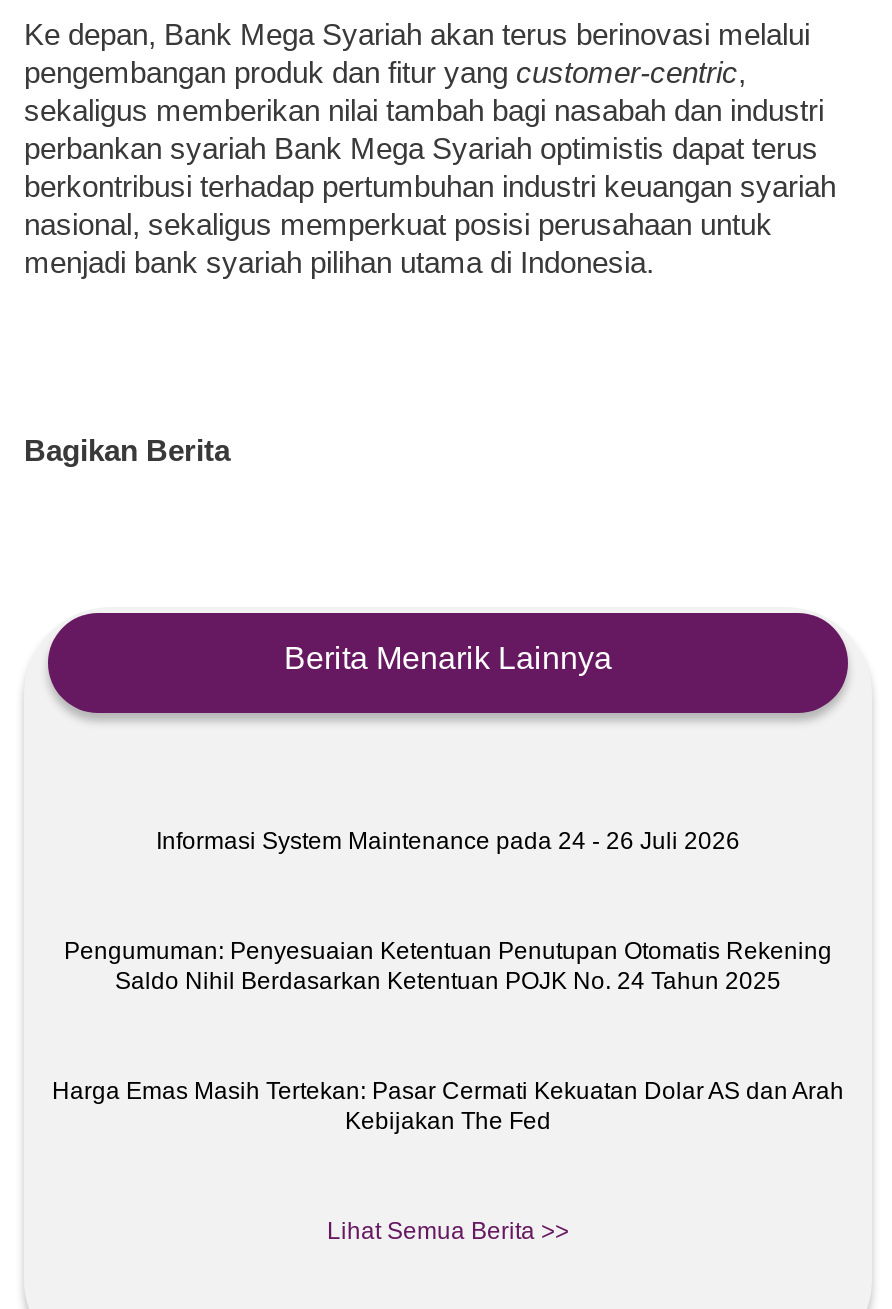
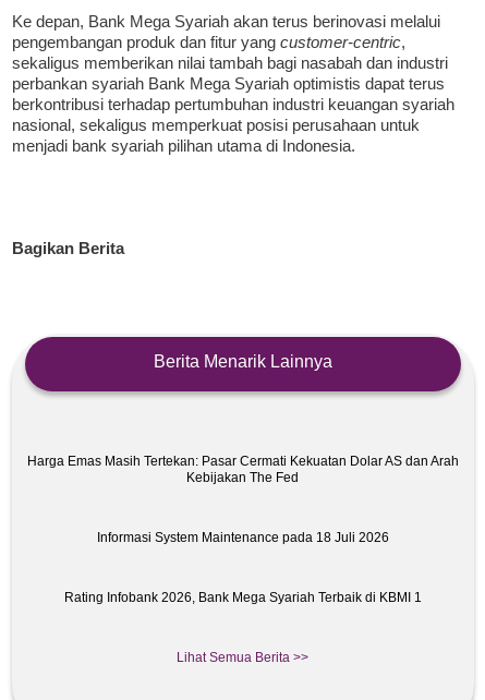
[156,826,740,854] Informasi System Maintenance pada 24 - 26 Juli 2026 -> none
[64,937,832,995] Pengumuman: Penyesuaian Ketentuan Penutupan Otomatis Rekening | Saldo Nihil Berdasarkan Ketentuan POJK No. 24 Tahun 2025 -> none
moved [52,1077,844,1135] -> [27,453,459,485]: Harga Emas Masih Tertekan: Pasar Cermati Kekuatan Dolar AS dan Arah | Kebijakan The Fed
none -> [64,590,422,605] Rating Infobank 2026, Bank Mega Syariah Terbaik di KBMI 1
none -> [97,530,389,545] Informasi System Maintenance pada 18 Juli 2026

